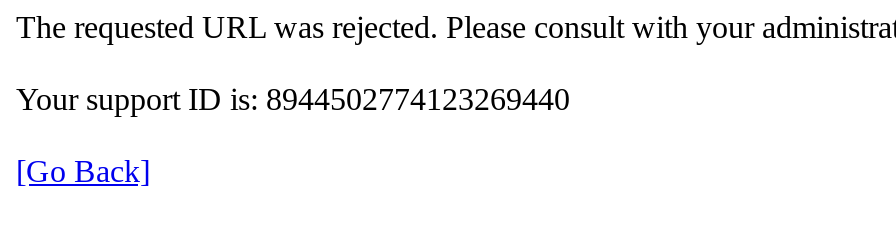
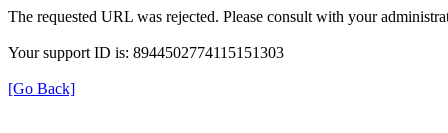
[16,82,570,116] Your support ID is: 8944502774123269440 -> [8,44,284,61] Your support ID is: 8944502774115151303

